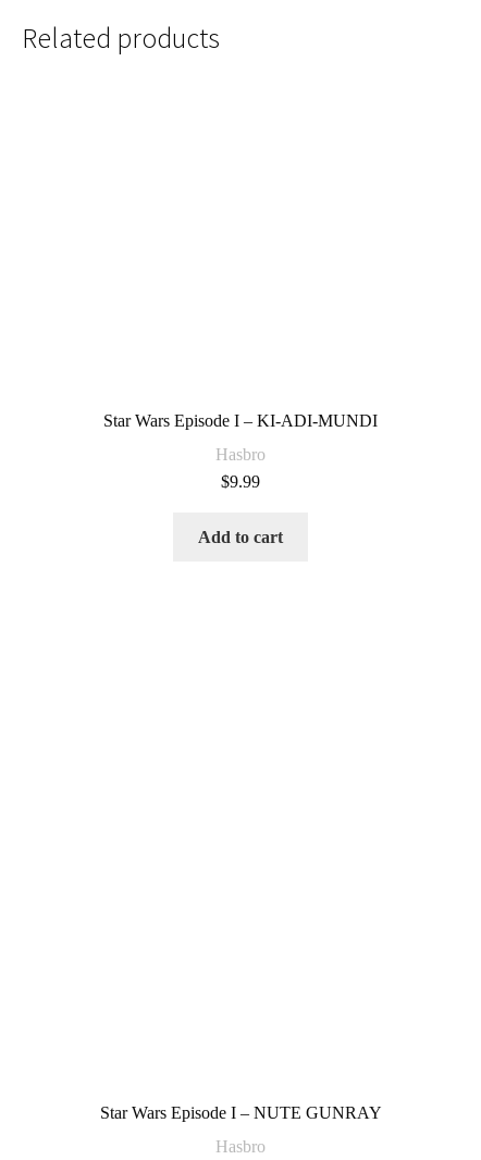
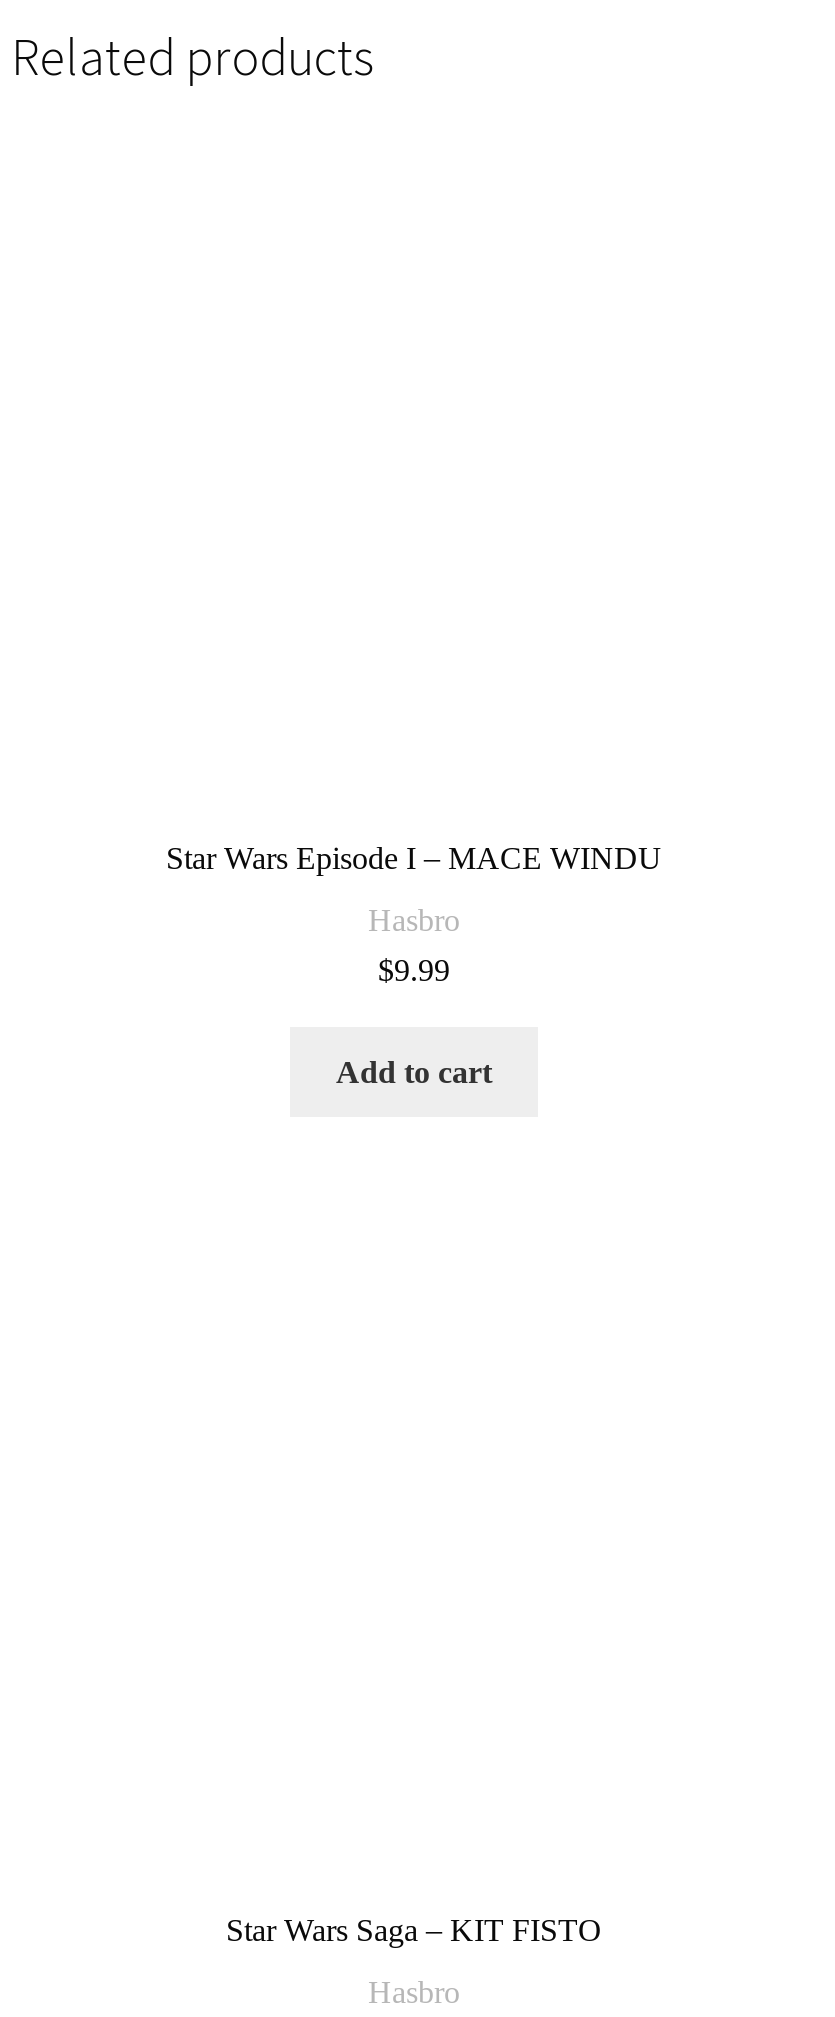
[103,412,378,430] Star Wars Episode I – KI-ADI-MUNDI -> [166,842,662,876] Star Wars Episode I – MACE WINDU
moved [198,445,283,546] -> [336,903,492,1089]: Hasbro | $9.99 | Add to cart
[100,1104,381,1122] Star Wars Episode I – NUTE GUNRAY -> [226,1913,602,1947] Star Wars Saga – KIT FISTO

